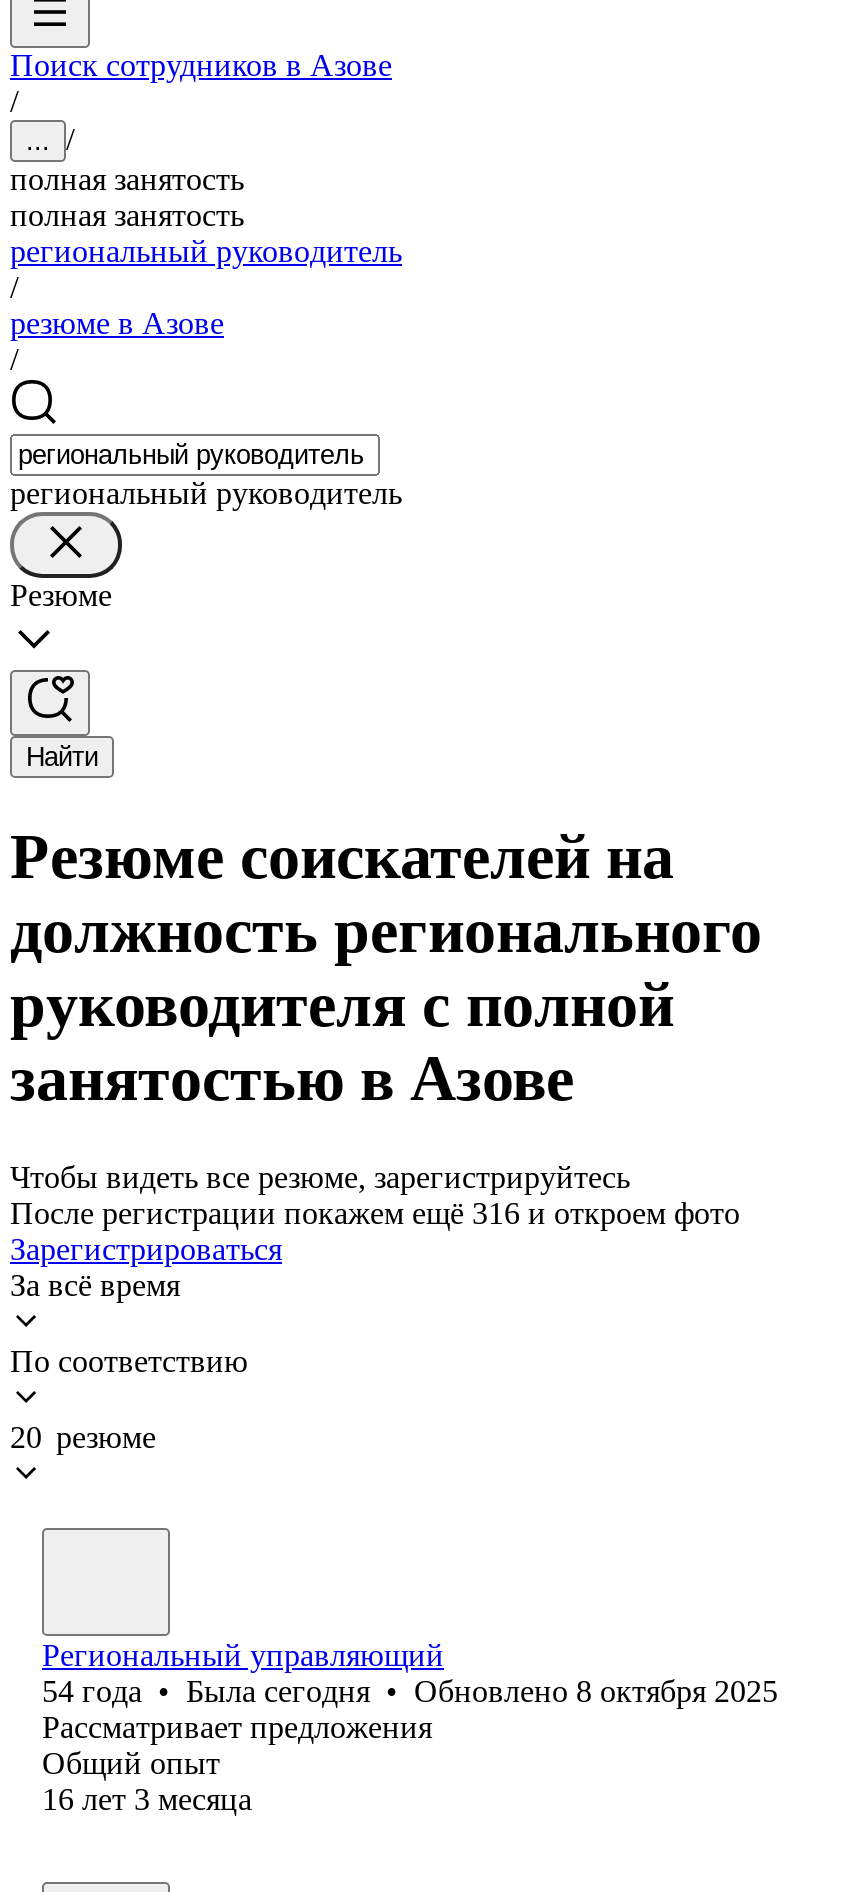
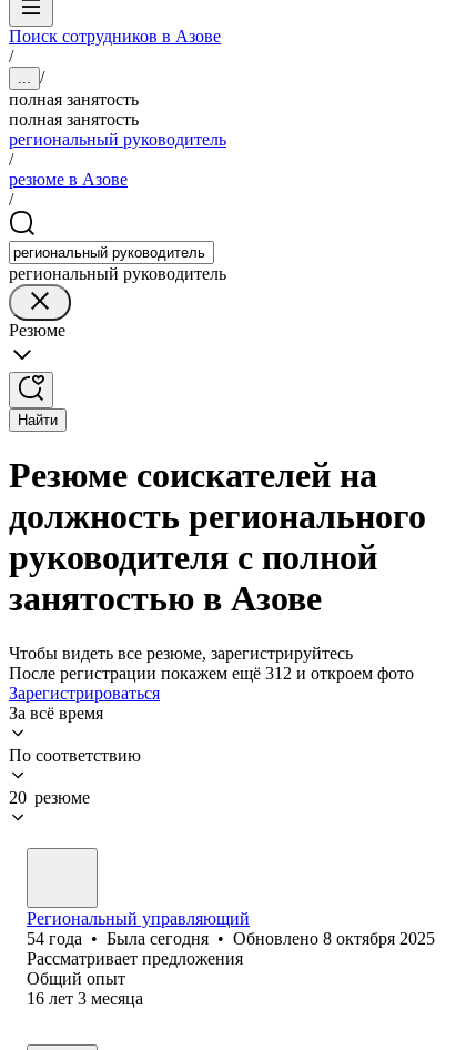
[10,1196,740,1230] После регистрации покажем ещё 316 и откроем фото -> [9,664,414,682] После регистрации покажем ещё 312 и откроем фото

